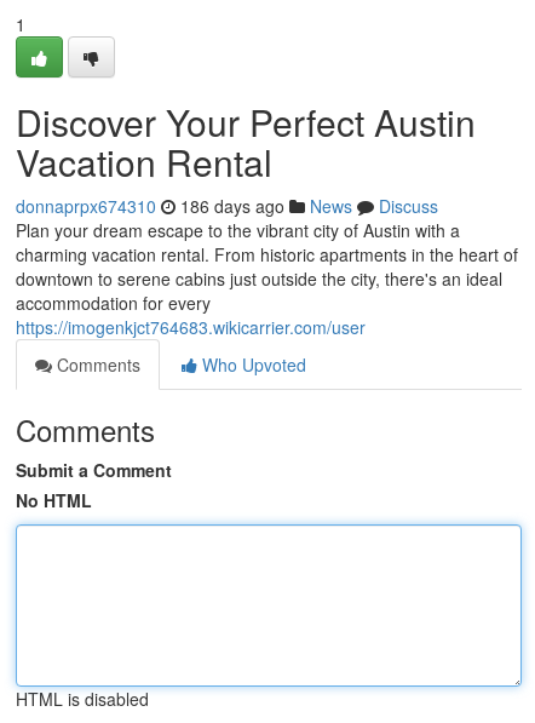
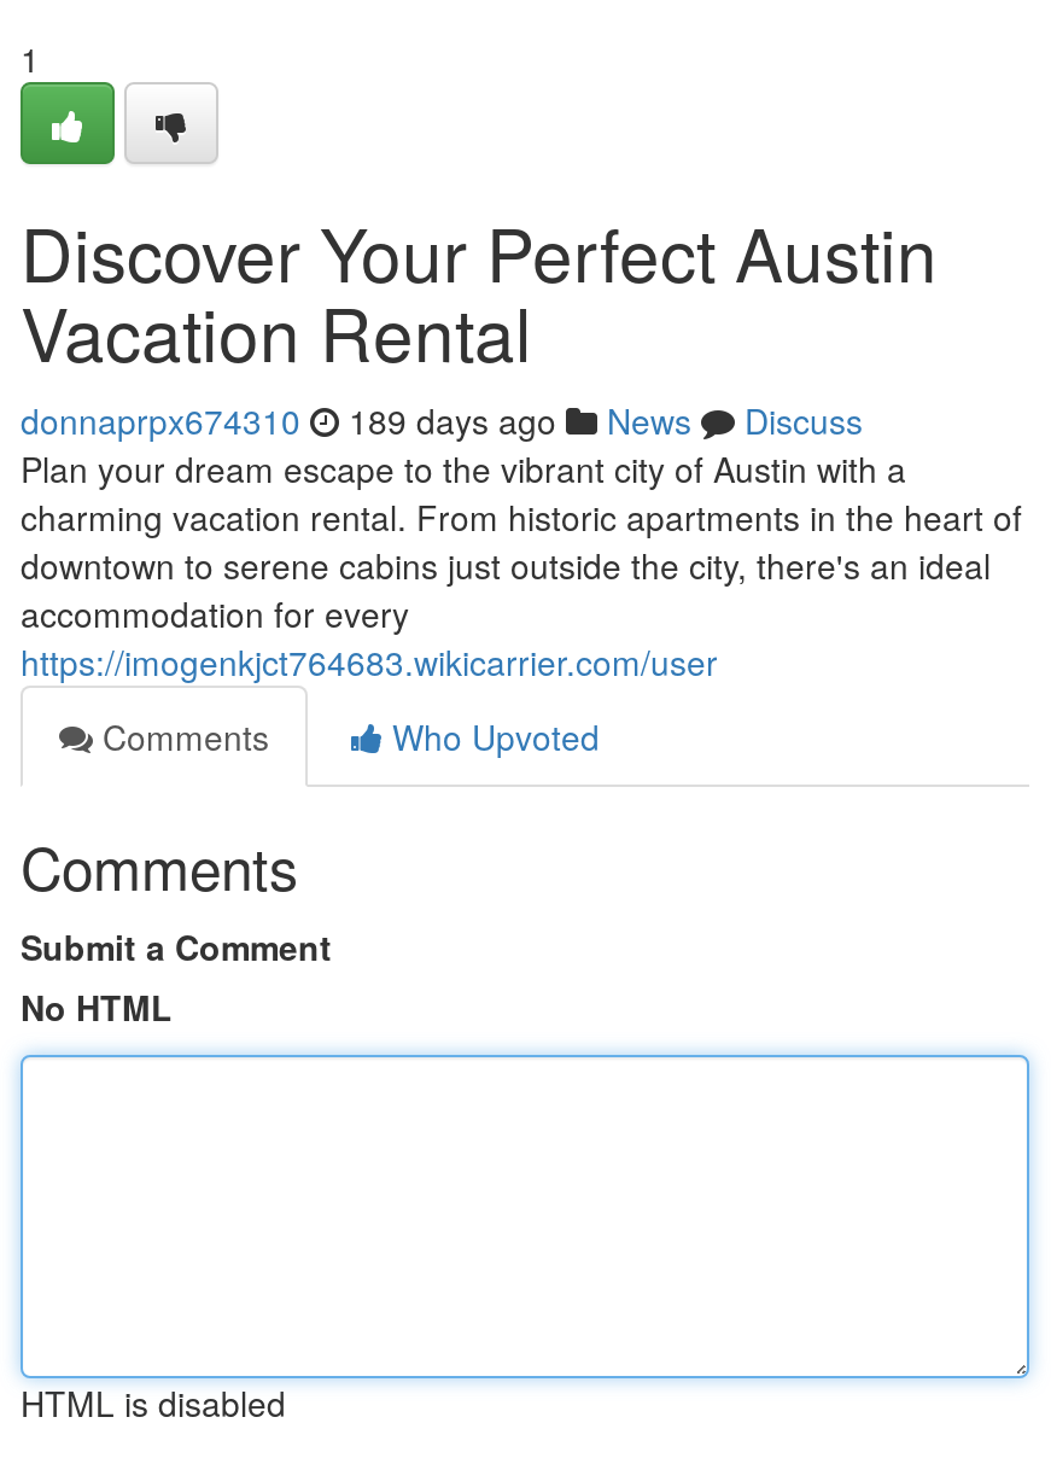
[16,194,438,218] donnaprpx674310 186 days ago News Discuss -> [21,396,863,444] donnaprpx674310 189 days ago News Discuss

